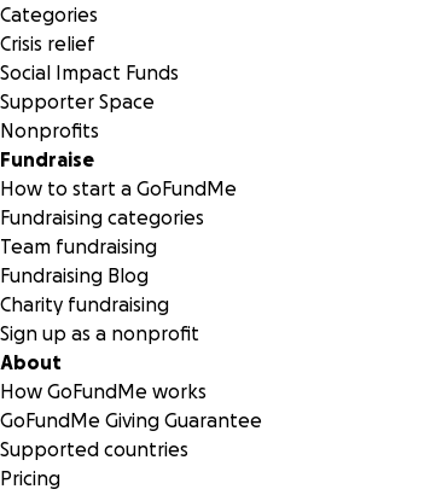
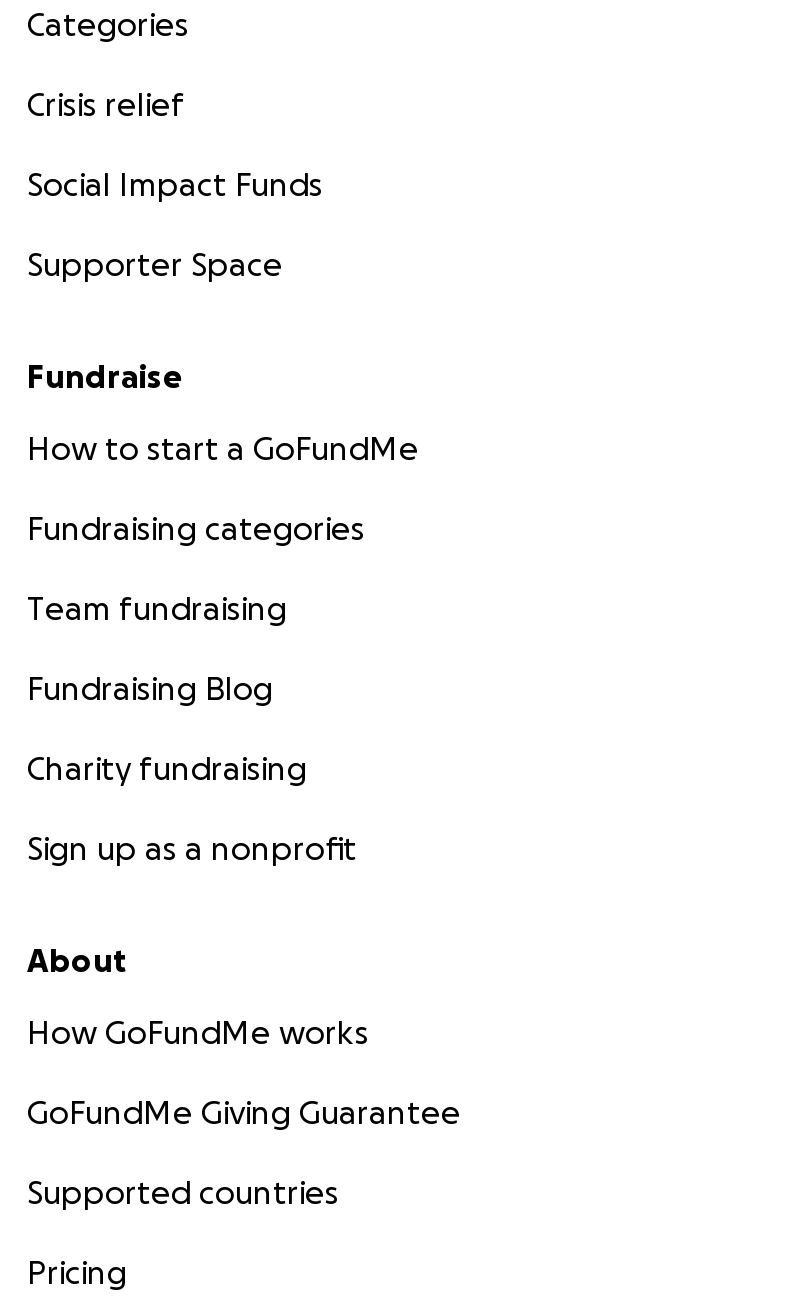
[0,120,99,141] Nonprofits -> none

